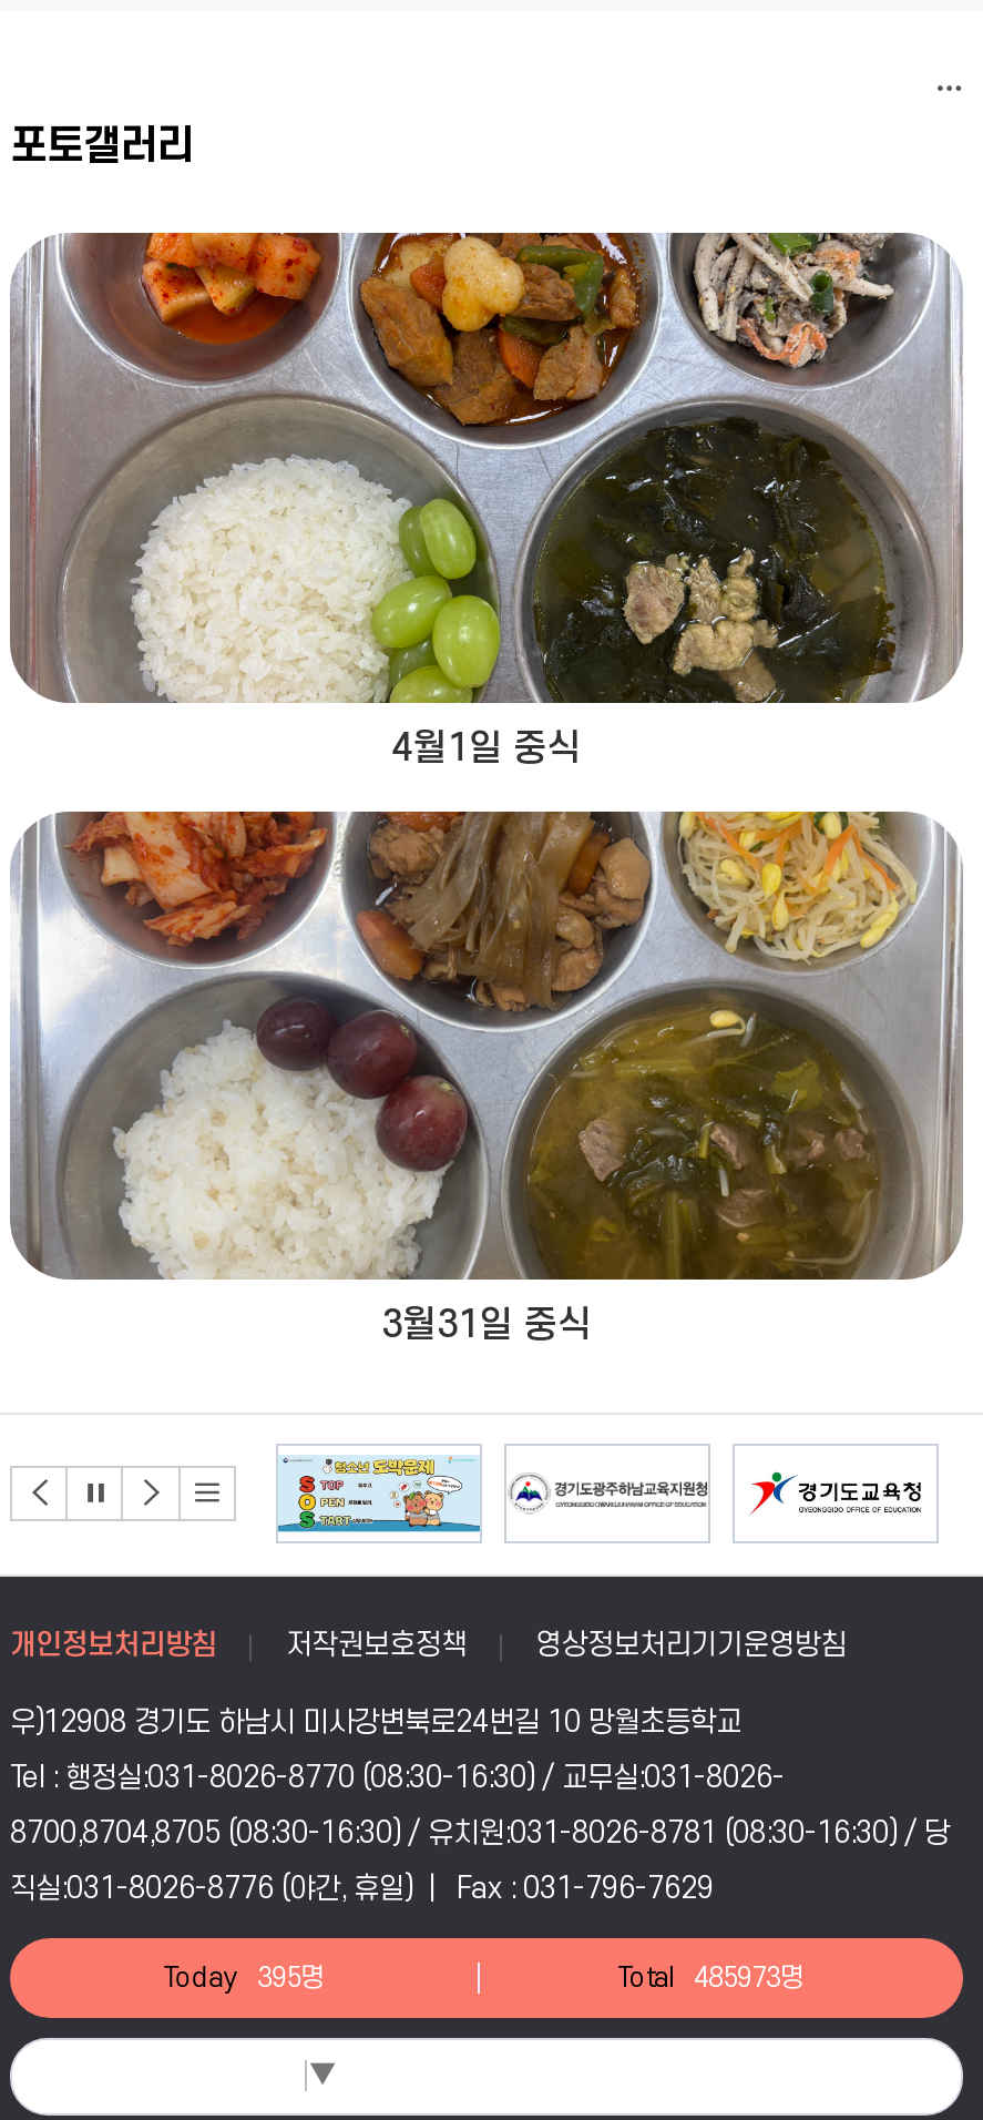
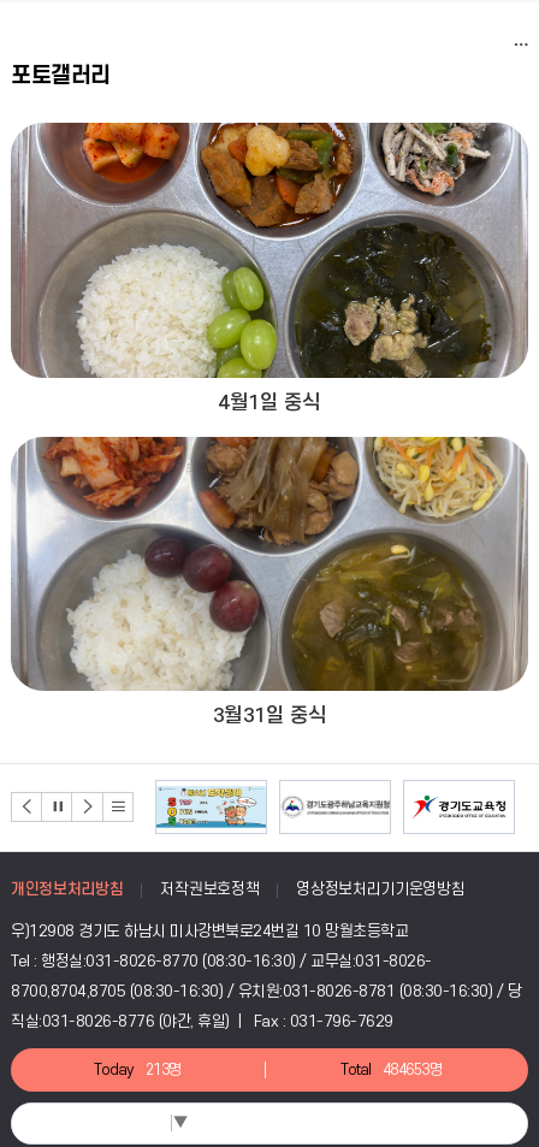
[163,1962,324,1993] Today 395명 -> [94,1061,181,1078] Today 213명
[617,1962,803,1993] Total 485973명 -> [340,1061,442,1078] Total 484653명

